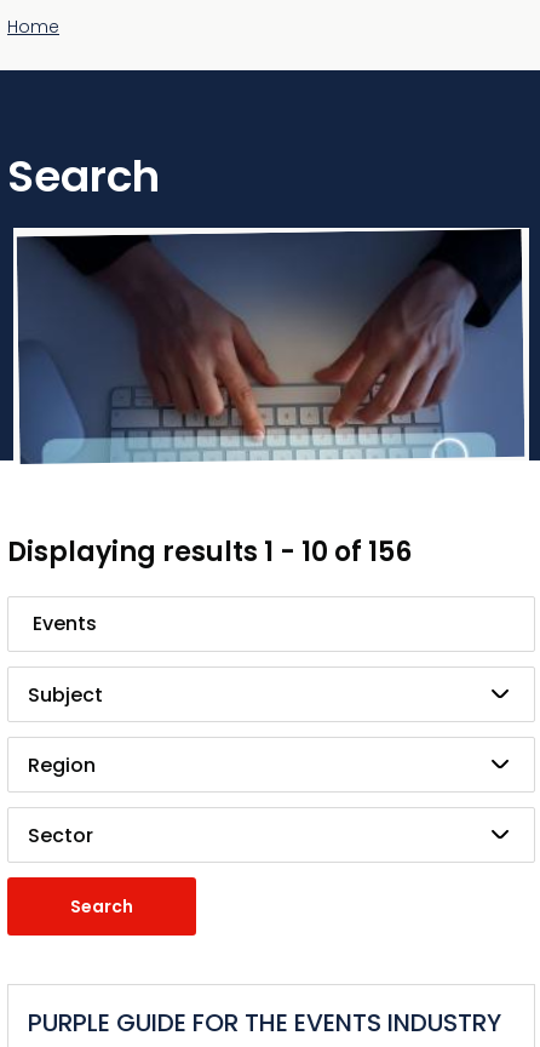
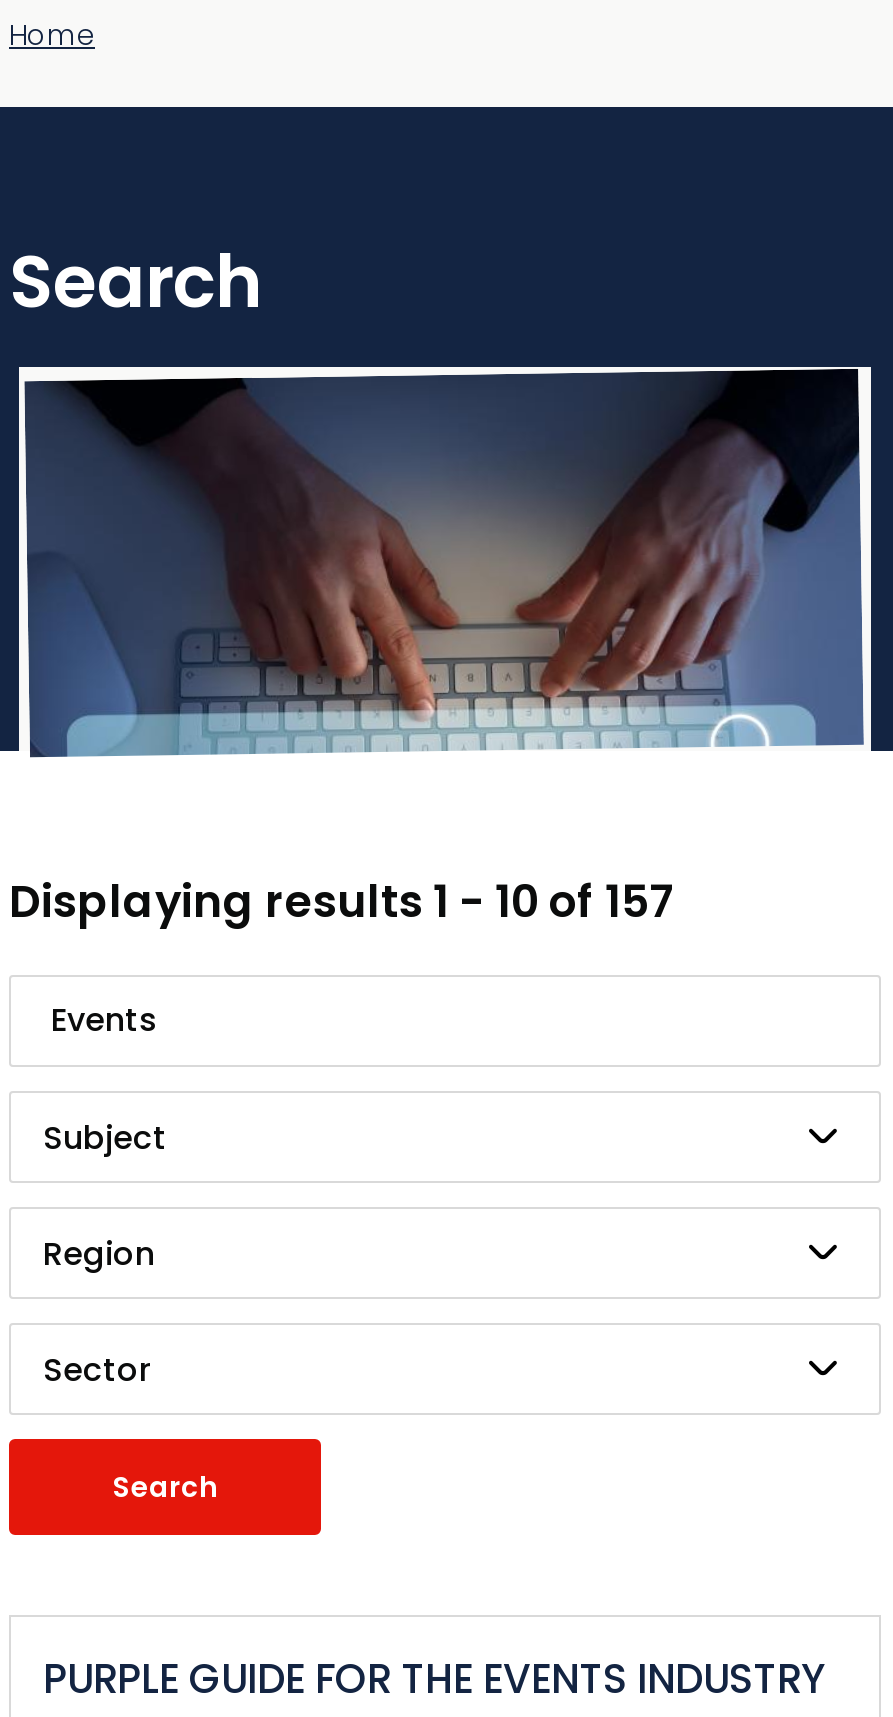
[7,533,412,571] Displaying results 1 - 10 of 156 -> [9,871,675,933] Displaying results 1 - 10 of 157

